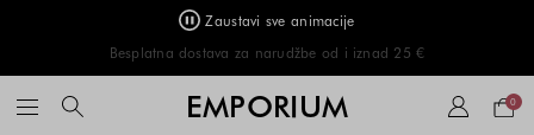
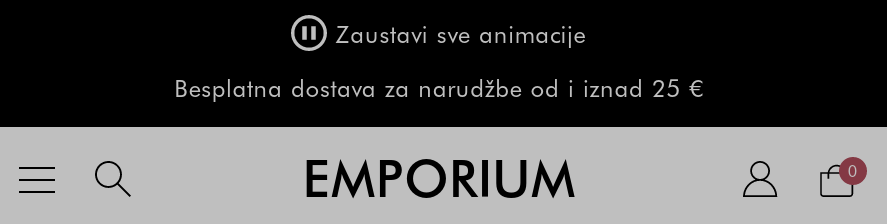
[109,43,425,62] Besplatna dostava za narudžbe od i iznad 25 € -> none

